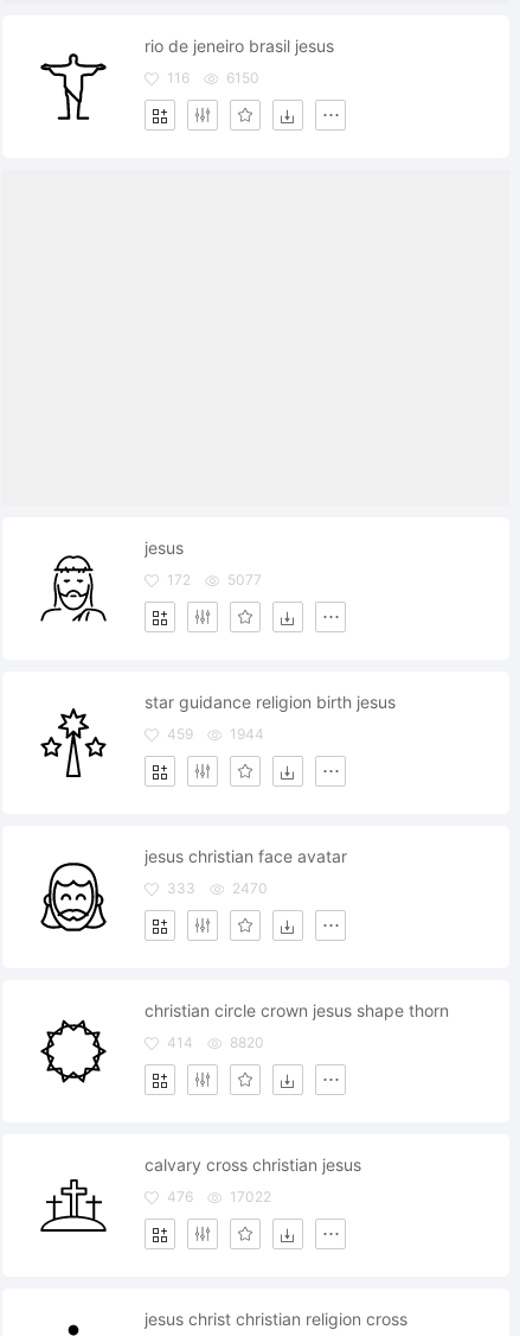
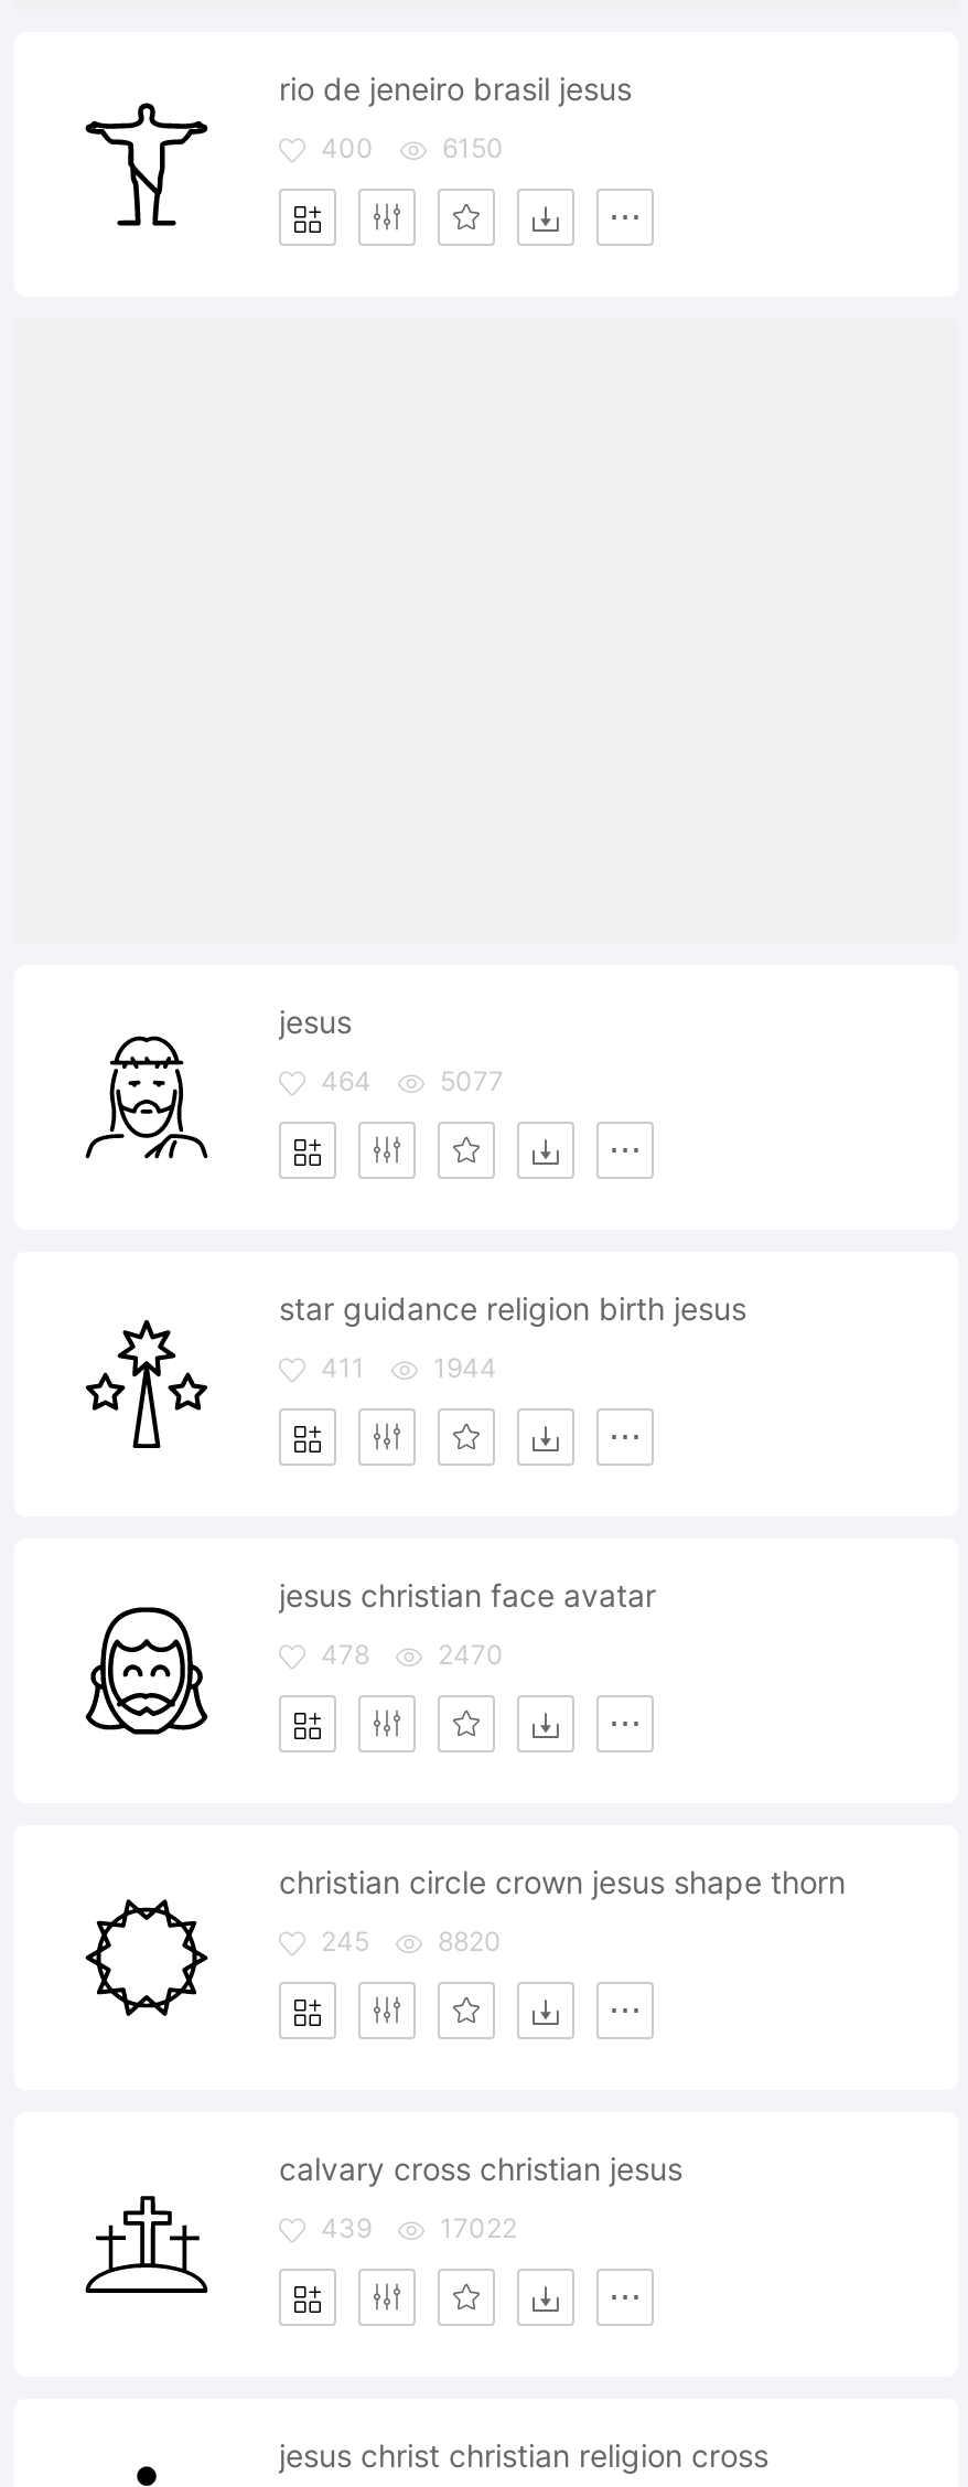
[167,69,190,87] 116 -> [321,131,374,164] 400
[167,571,191,589] 172 -> [321,1064,372,1097] 464
[167,725,193,743] 459 -> [321,1351,365,1384] 411
[167,879,195,897] 333 -> [321,1638,369,1671] 478
[167,1033,193,1051] 414 -> [321,1925,369,1958] 245
[167,1188,193,1205] 476 -> [321,2211,372,2244] 439

